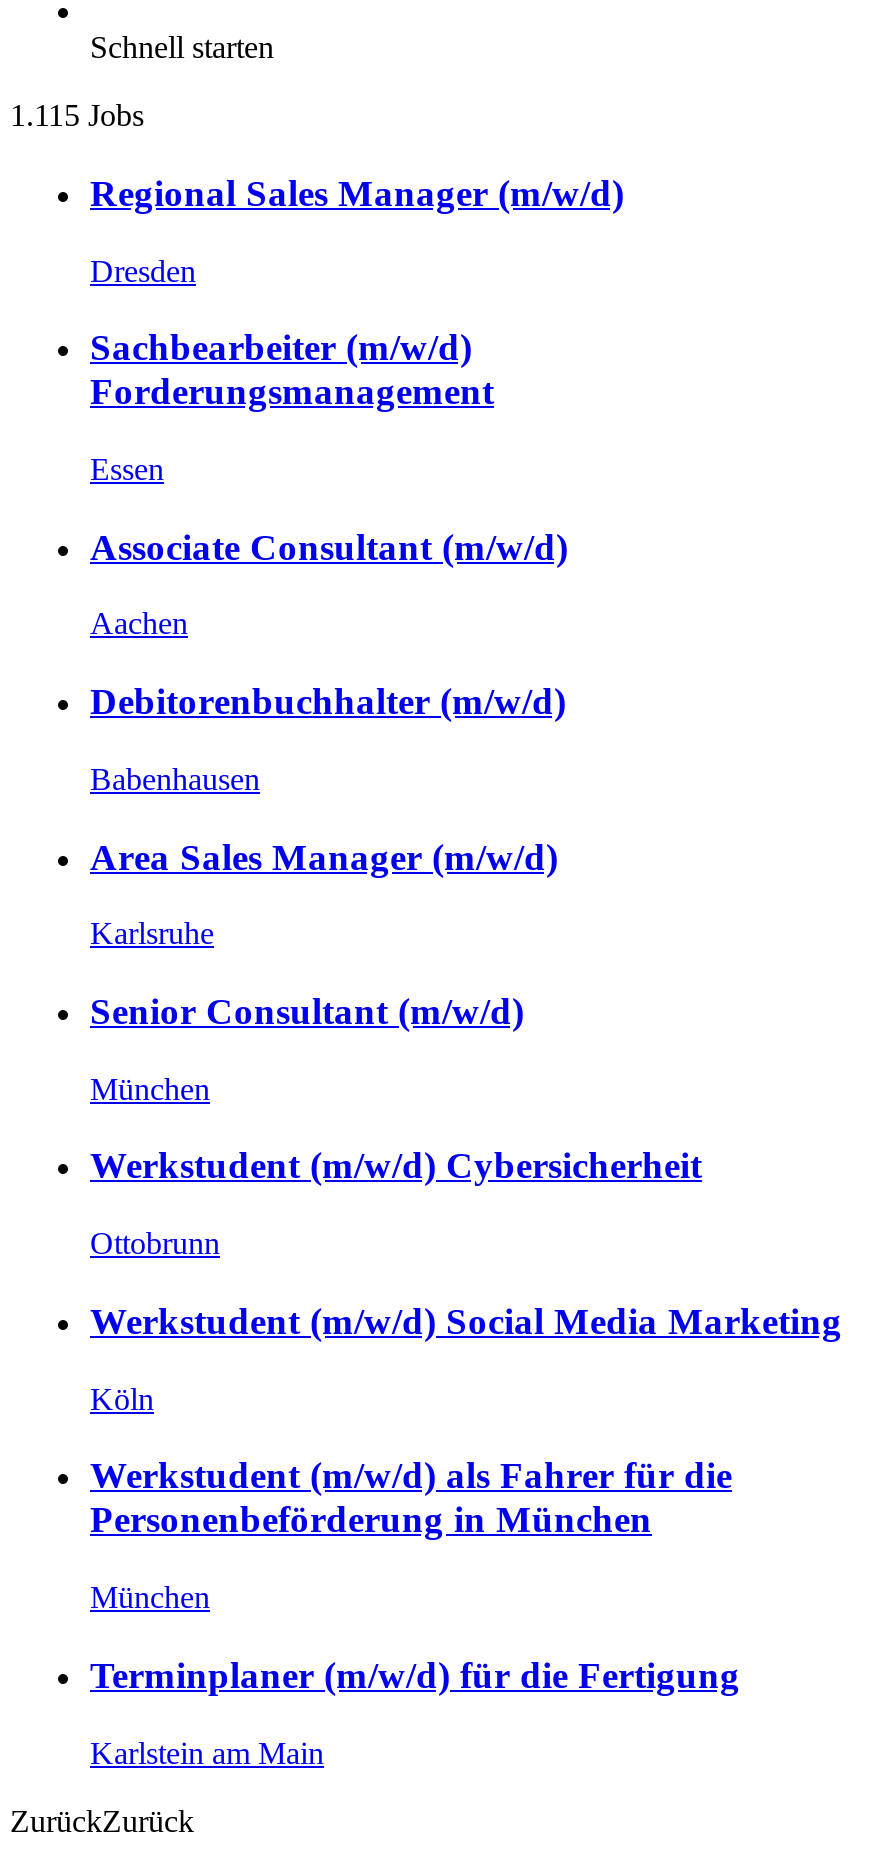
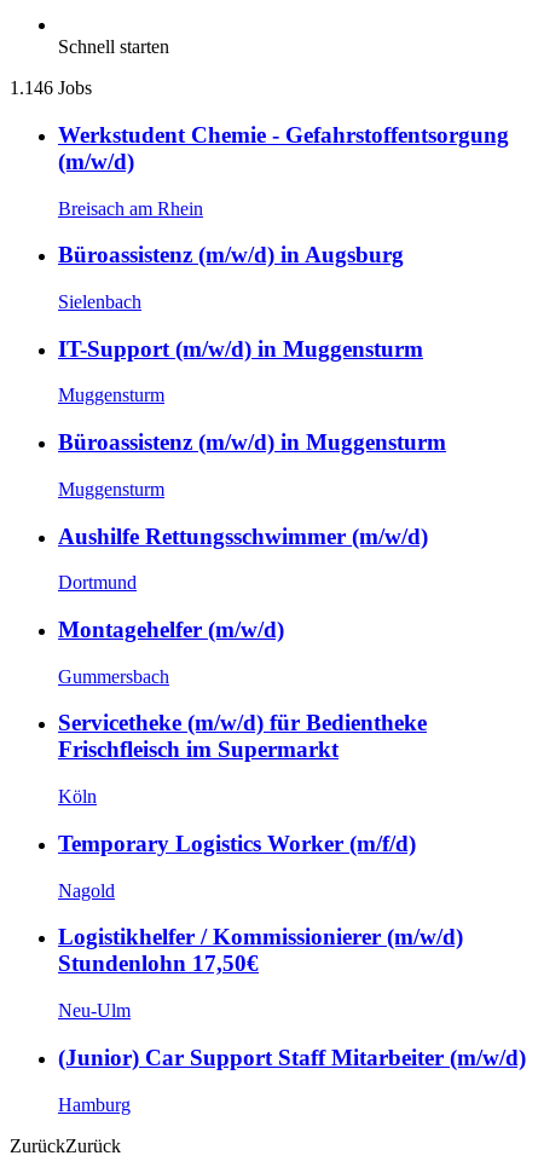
[10,98,842,1342] 1.115 Jobs | Regional Sales Manager (m/w/d) | Dresden | Sachbearbeiter (m/w/d) | Forderungsmanagement | Essen | Associate Consultant (m/w/d) | Aachen | Debitorenbuchhalter (m/w/d) | Babenhausen | Area Sales Manager (m/w/d) | Karlsruhe | Senior Consultant (m/w/d) | München | Werkstudent (m/w/d) Cybersicherheit | Ottobrunn | Werkstudent (m/w/d) Social Media Marketing -> [10,78,509,762] 1.146 Jobs | Werkstudent Chemie - Gefahrstoffentsorgung | (m/w/d) | Breisach am Rhein | Büroassistenz (m/w/d) in Augsburg | Sielenbach | IT-Support (m/w/d) in Muggensturm | Muggensturm | Büroassistenz (m/w/d) in Muggensturm | Muggensturm | Aushilfe Rettungsschwimmer (m/w/d) | Dortmund | Montagehelfer (m/w/d) | Gummersbach | Servicetheke (m/w/d) für Bedientheke | Frischfleisch im Supermarkt
moved [90,1381,154,1415] -> [58,786,97,807]: Köln
[90,1455,740,1769] Werkstudent (m/w/d) als Fahrer für die | Personenbeförderung in München | München | Terminplaner (m/w/d) für die Fertigung | Karlstein am Main -> [58,831,526,1114] Temporary Logistics Worker (m/f/d) | Nagold | Logistikhelfer / Kommissionierer (m/w/d) | Stundenlohn 17,50€ | Neu-Ulm | (Junior) Car Support Staff Mitarbeiter (m/w/d) | Hamburg

